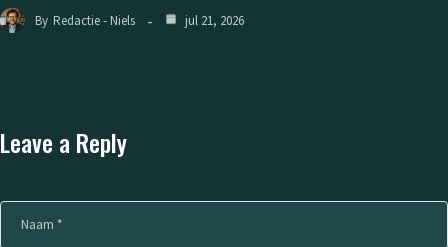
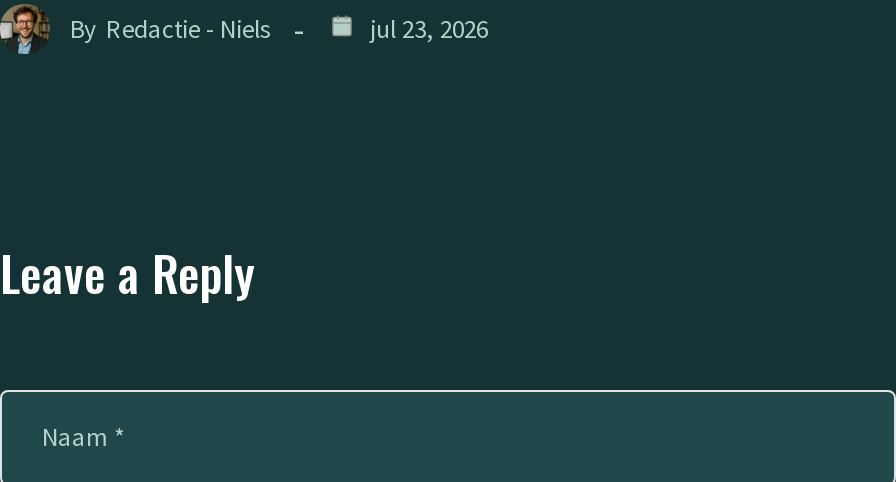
[182,11,244,28] jul 21, 2026 -> [364,11,488,45] jul 23, 2026

